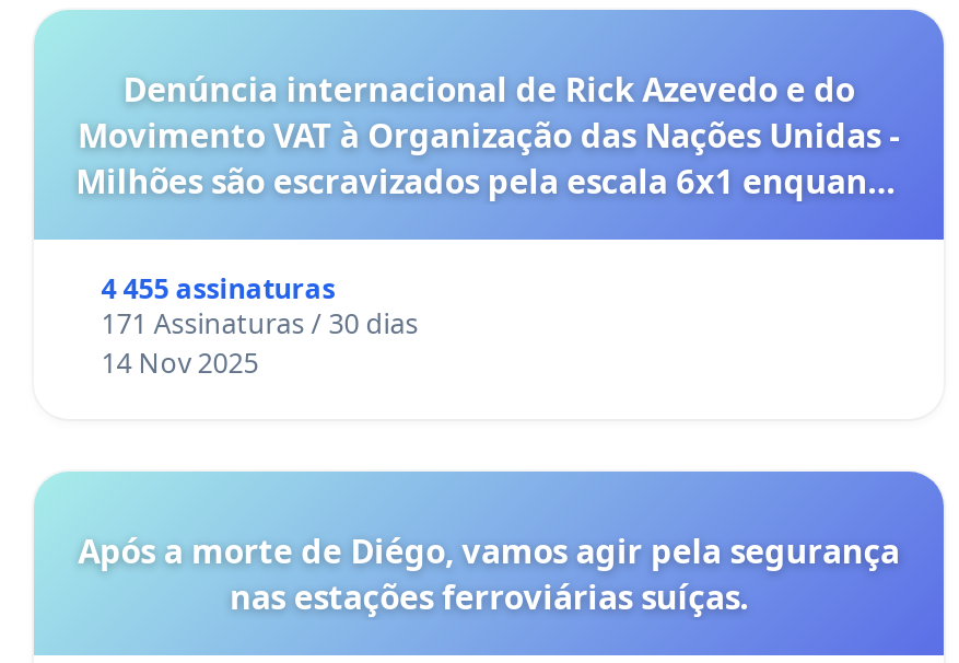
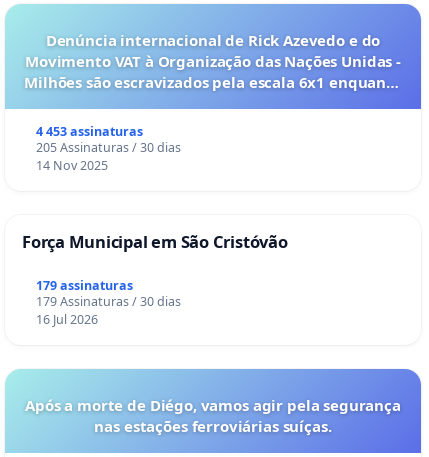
[101,271,335,308] 4 455 assinaturas -> [36,123,143,140] 4 453 assinaturas
[101,306,418,343] 171 Assinaturas / 30 dias -> [36,139,181,156] 205 Assinaturas / 30 dias
none -> [22,230,288,328] Força Municipal em São Cristóvão | 179 assinaturas | 179 Assinaturas / 30 dias | 16 Jul 2026

